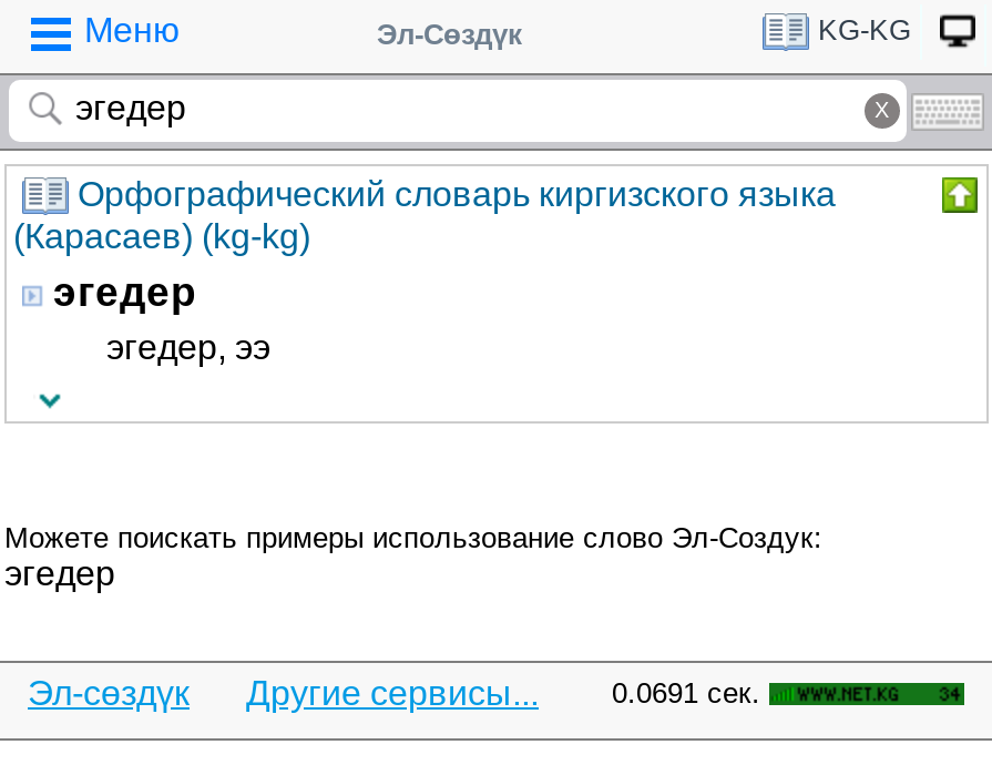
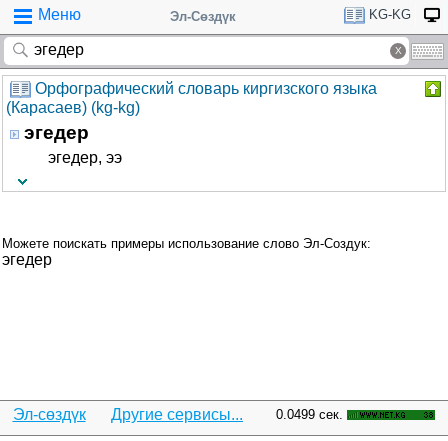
[612,676,760,710] 0.0691 сек. -> [276,407,343,422] 0.0499 сек.

